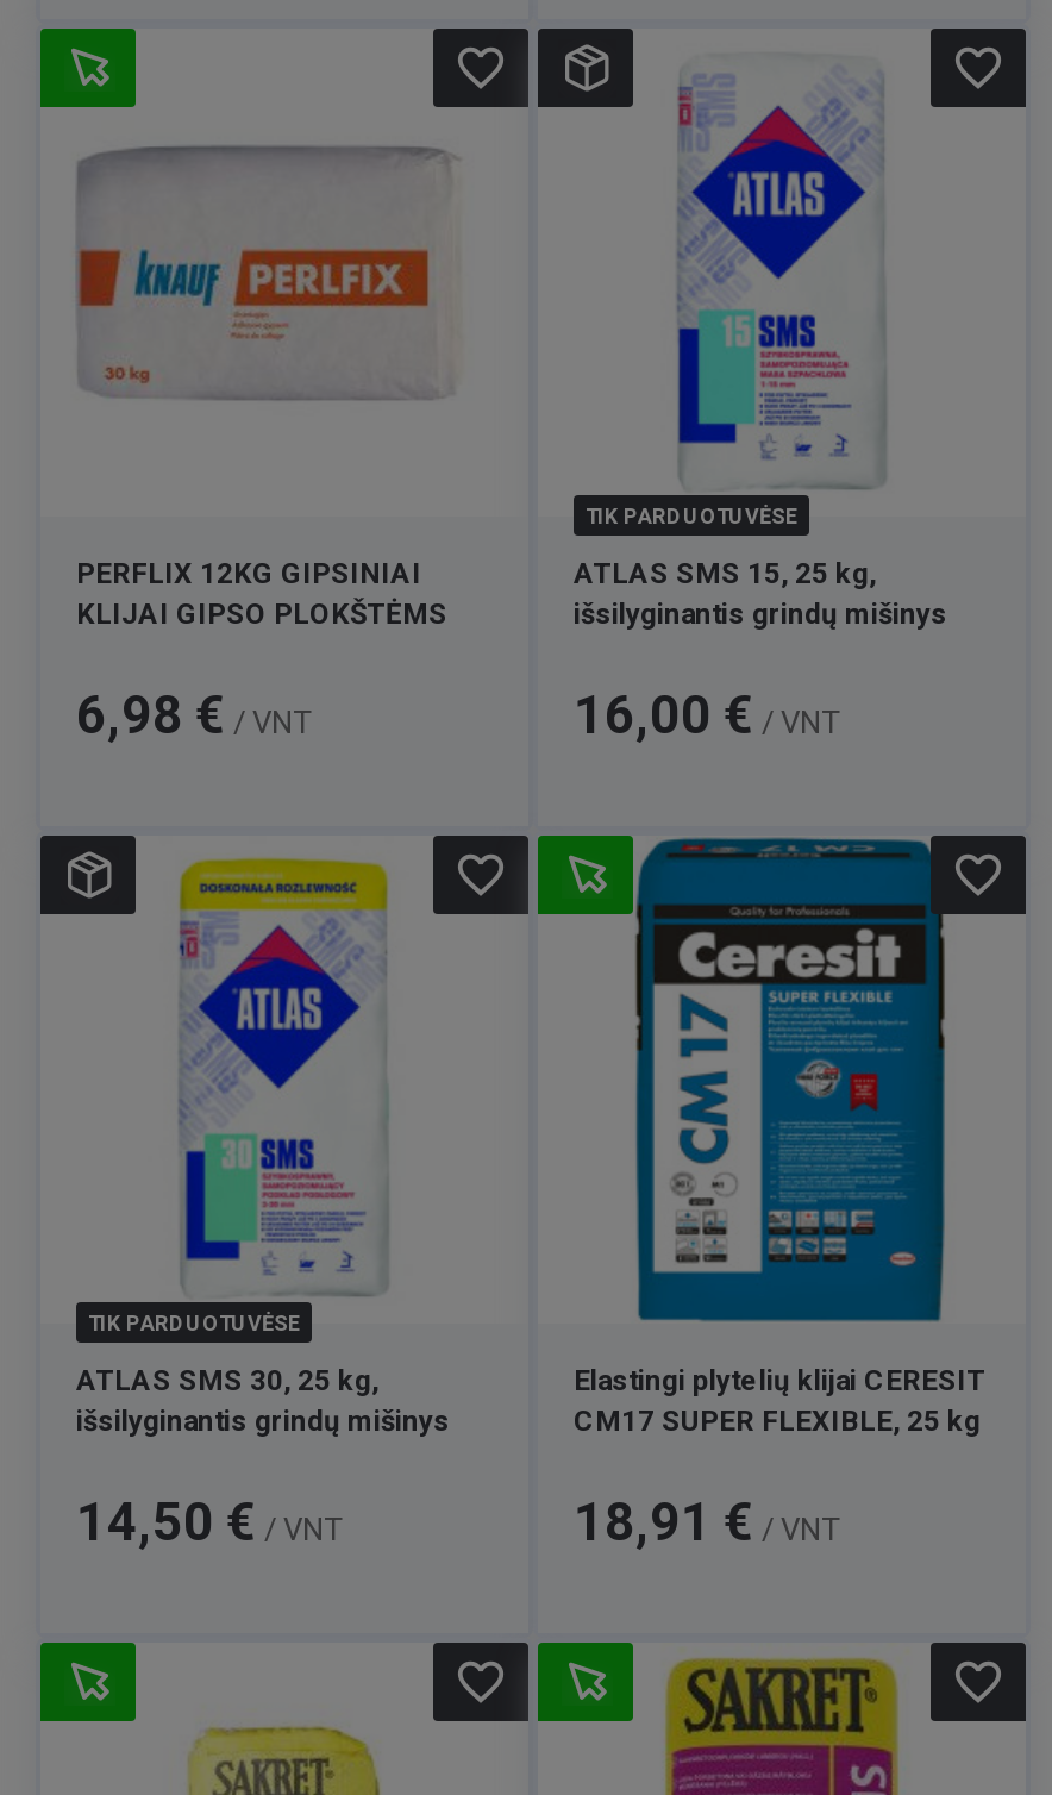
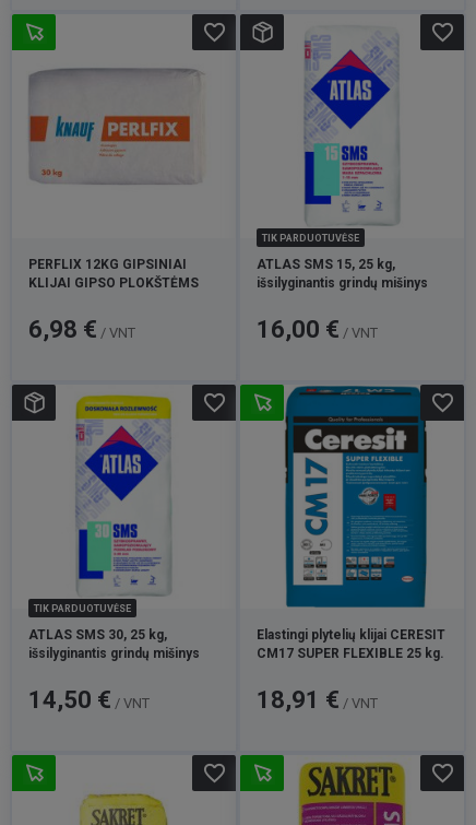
[574,1405,981,1438] CM17 SUPER FLEXIBLE, 25 kg -> [257,646,444,661] CM17 SUPER FLEXIBLE 25 kg.

